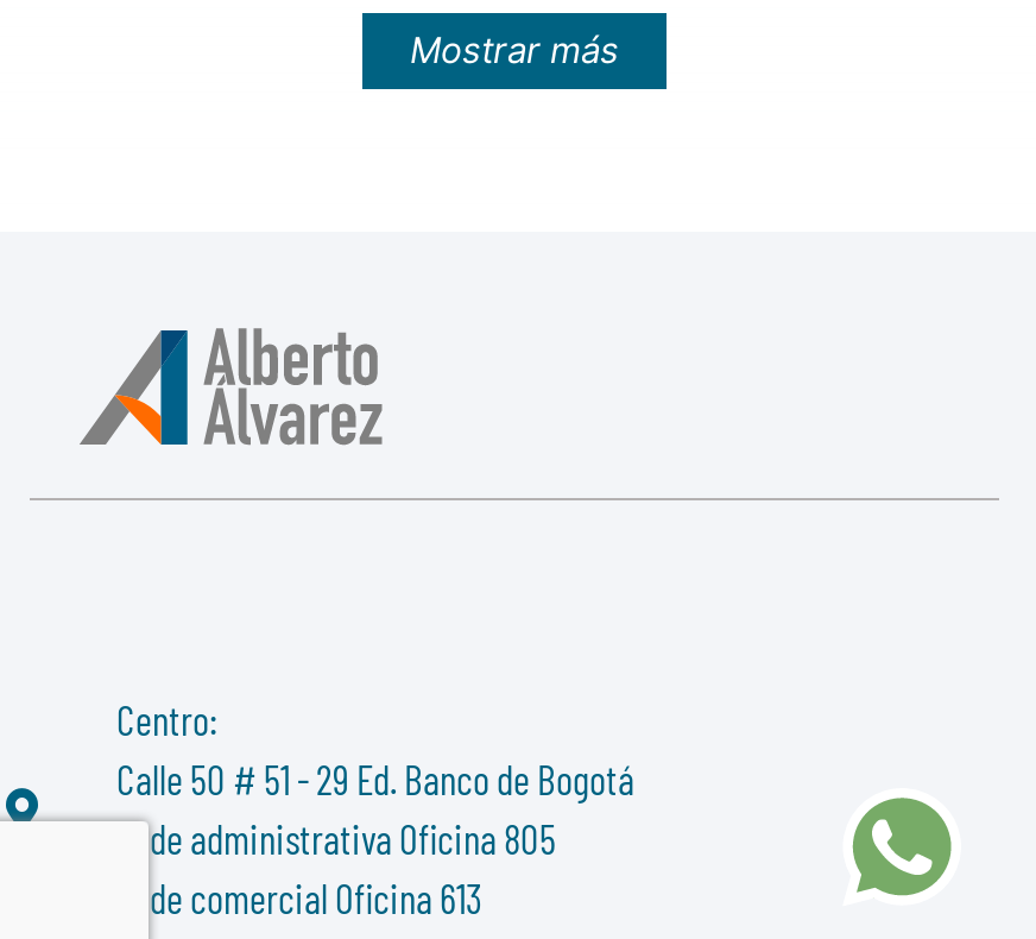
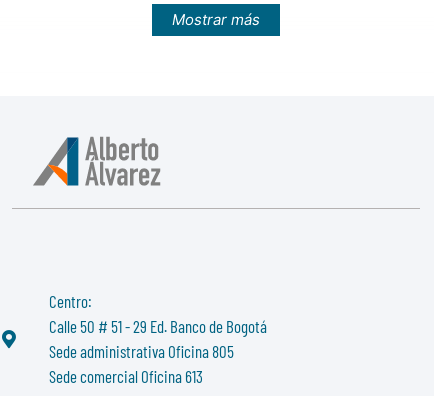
[852,795,952,897] [image] -> none

